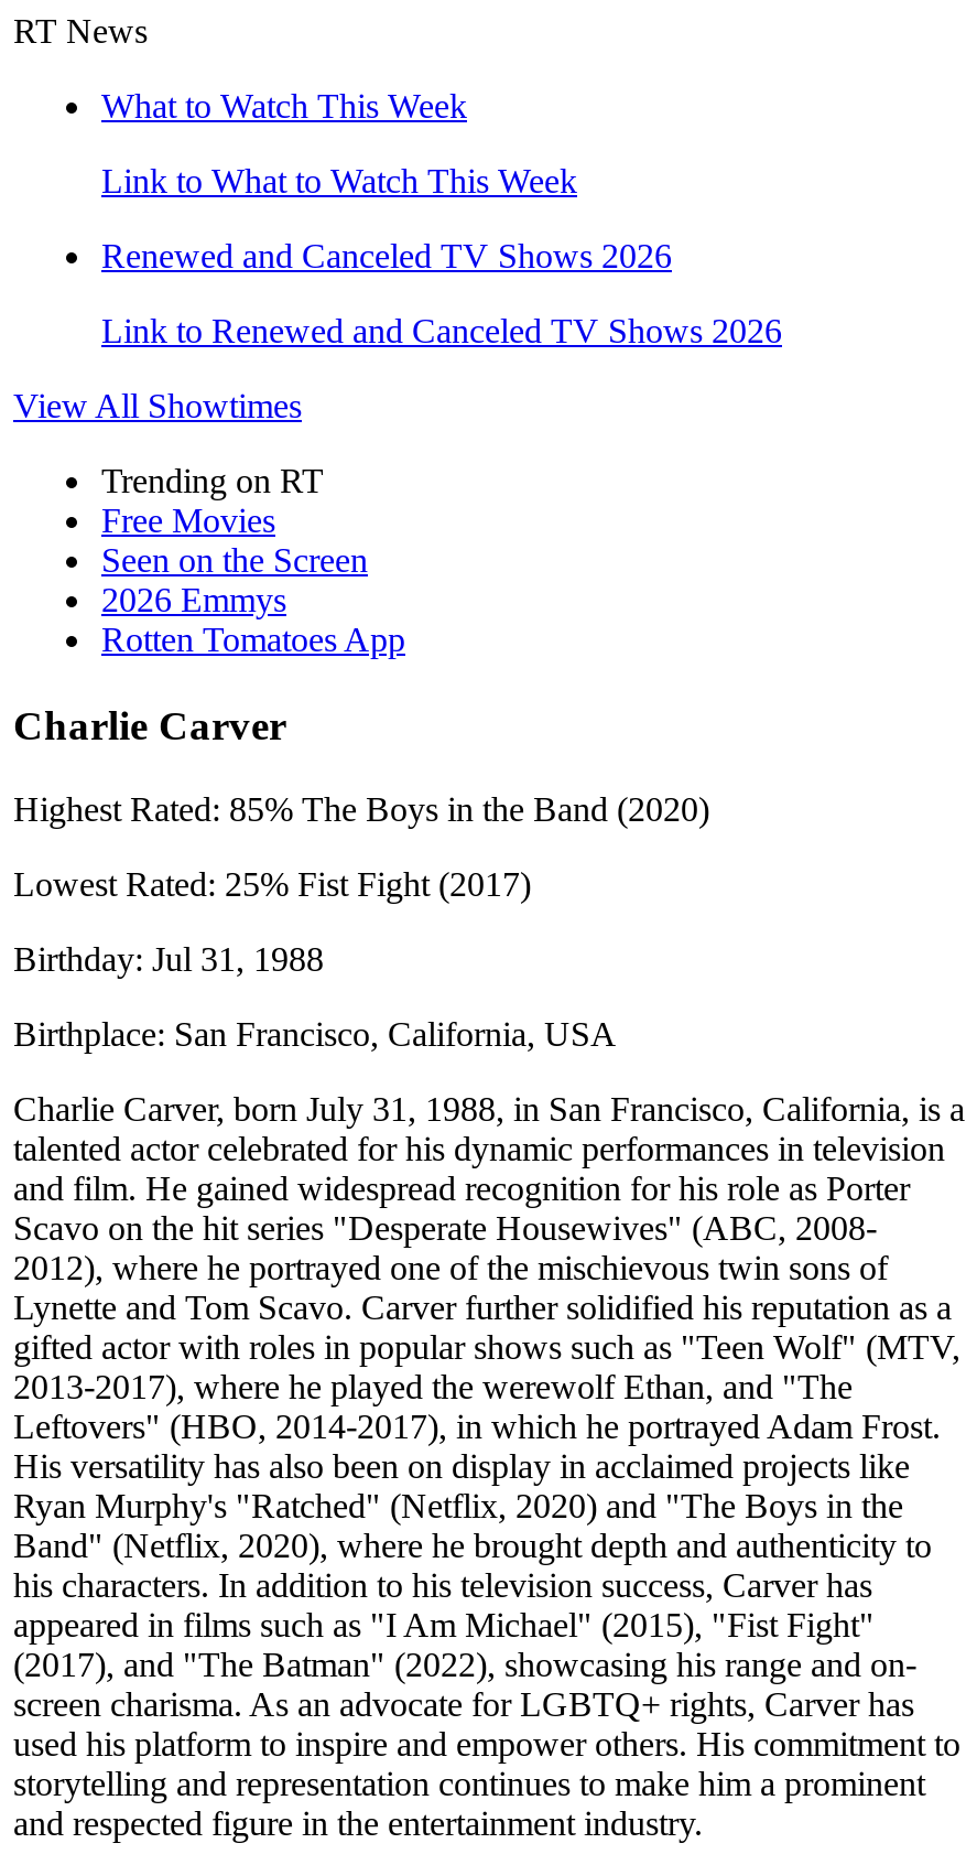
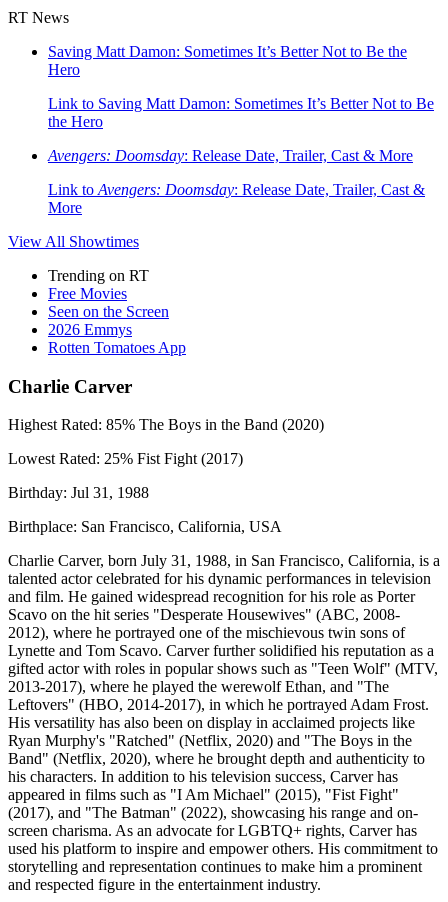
[101,87,467,125] What to Watch This Week -> [48,43,407,78] Saving Matt Damon: Sometimes It’s Better Not to Be the | Hero
[101,162,577,200] Link to What to Watch This Week -> [48,95,434,130] Link to Saving Matt Damon: Sometimes It’s Better Not to Be | the Hero
[101,237,672,274] Renewed and Canceled TV Shows 2026 -> [48,147,413,164] Avengers: Doomsday: Release Date, Trailer, Cast & More
[101,312,782,349] Link to Renewed and Canceled TV Shows 2026 -> [48,181,425,216] Link to Avengers: Doomsday: Release Date, Trailer, Cast & | More

